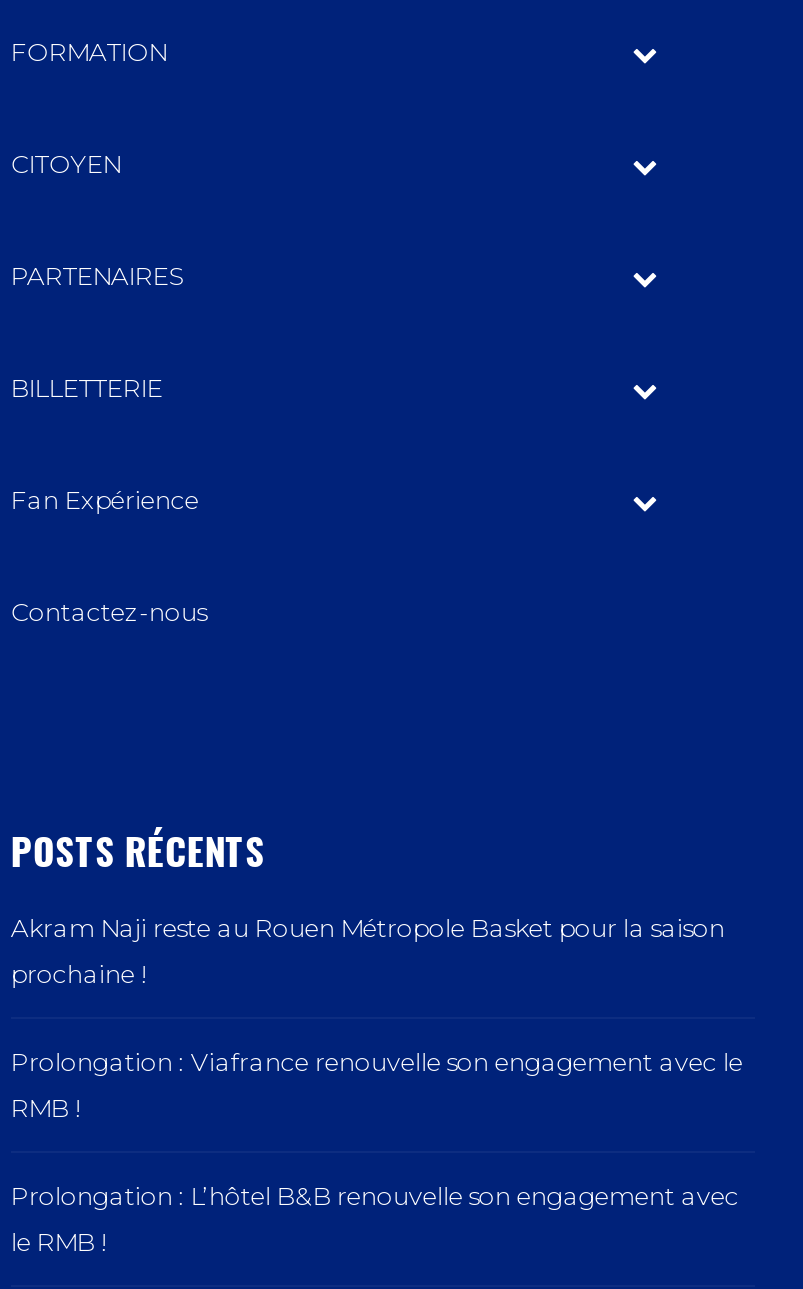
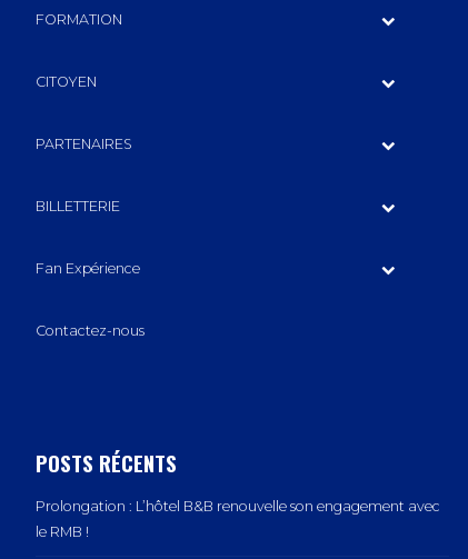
[11,913,743,1123] Akram Naji reste au Rouen Métropole Basket pour la saison | prochaine ! | Prolongation : Viafrance renouvelle son engagement avec le | RMB ! -> none

